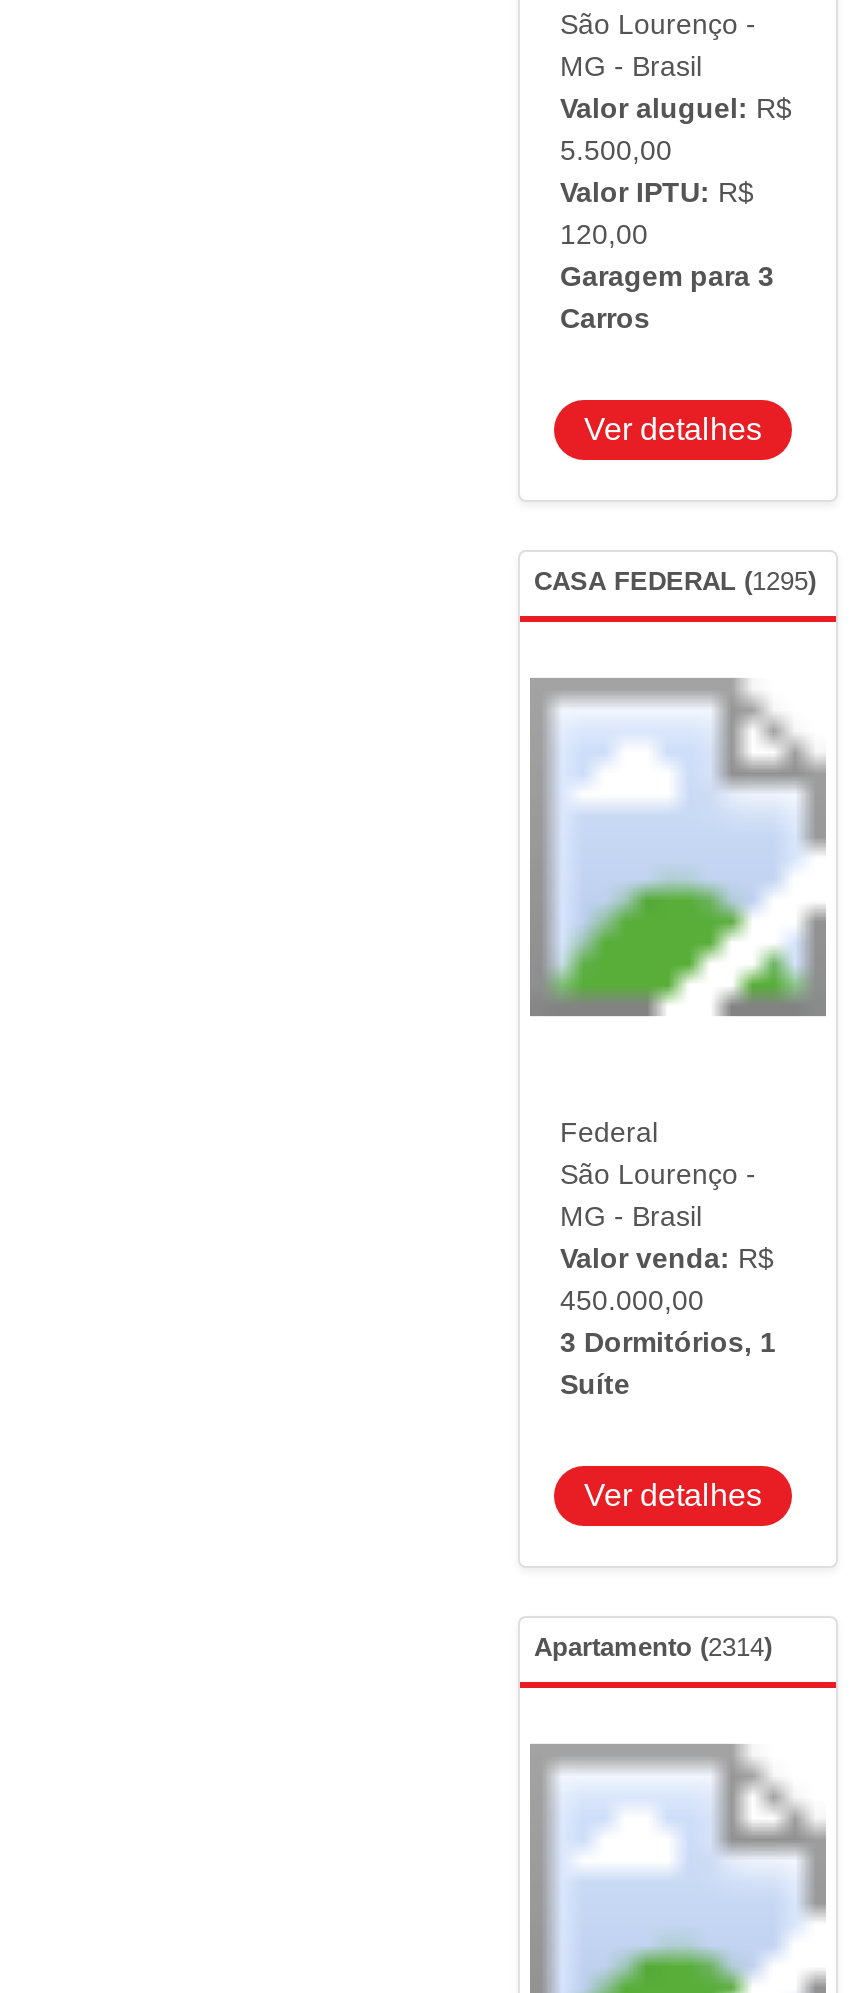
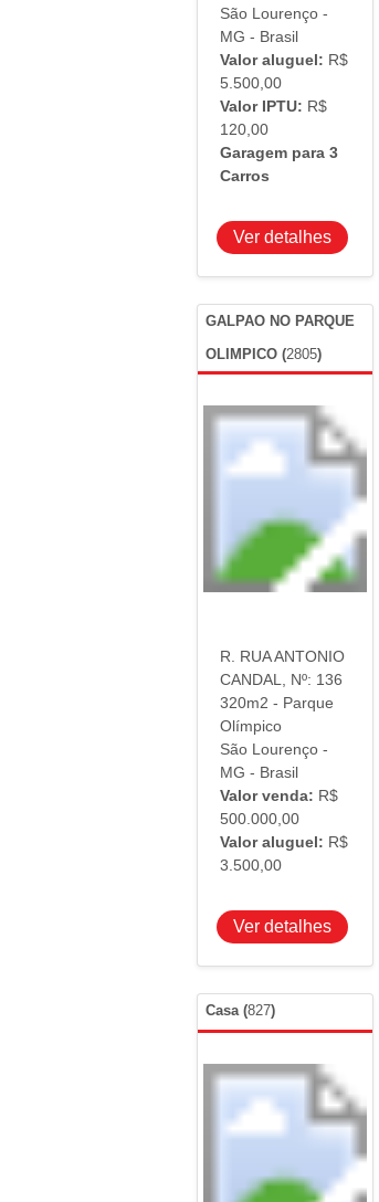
[534,566,816,596] CASA FEDERAL (1295) -> [206,313,355,362] GALPAO NO PARQUE | OLIMPICO (2805)
[560,1116,658,1148] Federal -> [220,647,345,735] R. RUA ANTONIO | CANDAL, Nº: 136 | 320m2 - Parque | Olímpico
[560,1284,776,1400] 450.000,00 | 3 Dormitórios, 1 | Suíte -> [220,810,348,874] 500.000,00 | Valor aluguel: R$ | 3.500,00
[534,1632,772,1662] Apartamento (2314) -> [206,1002,275,1019] Casa (827)

